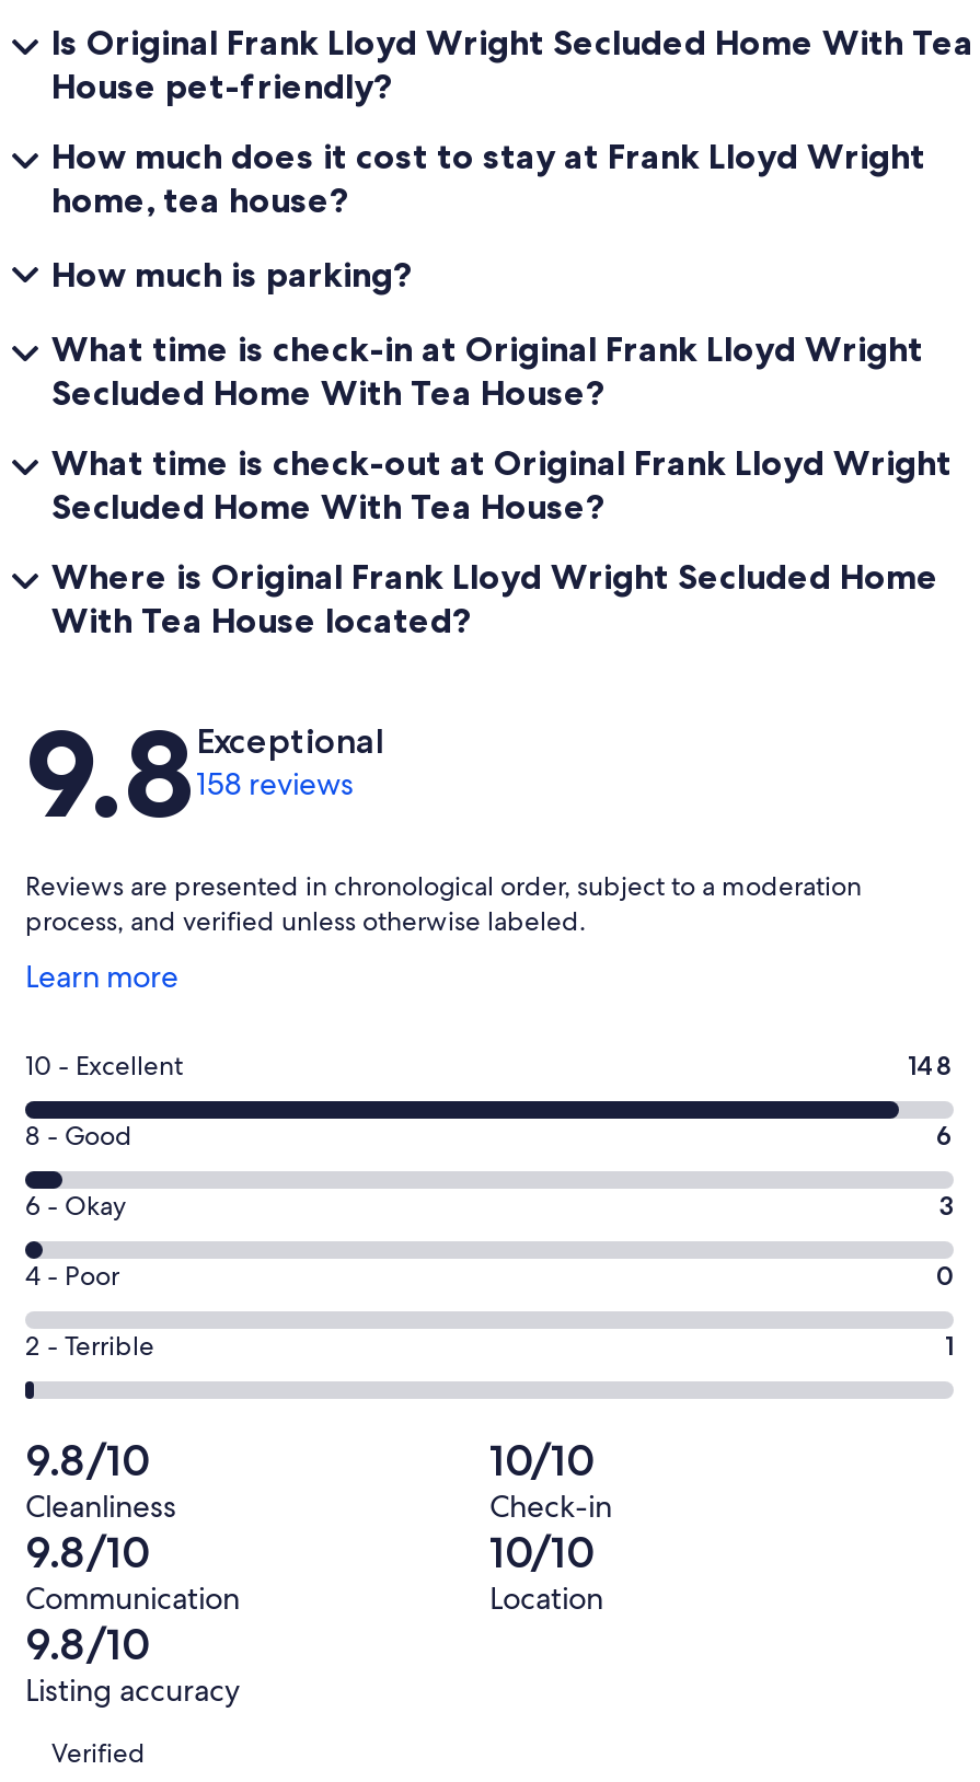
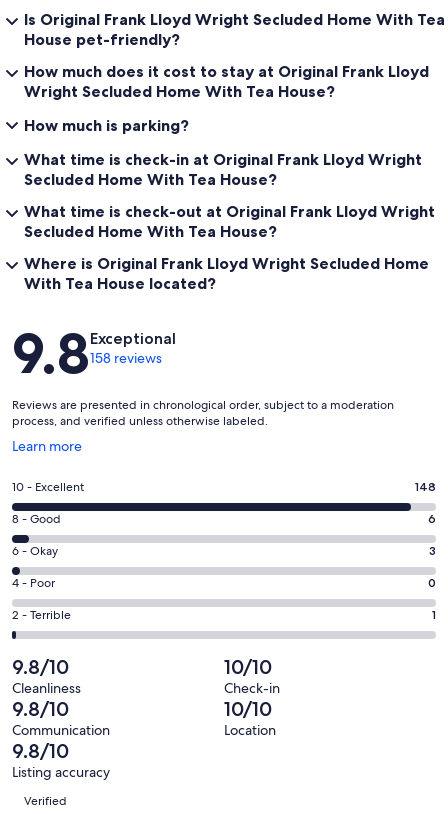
[51,134,925,222] How much does it cost to stay at Frank Lloyd Wright | home, tea house? -> [24,61,429,101] How much does it cost to stay at Original Frank Lloyd | Wright Secluded Home With Tea House?

